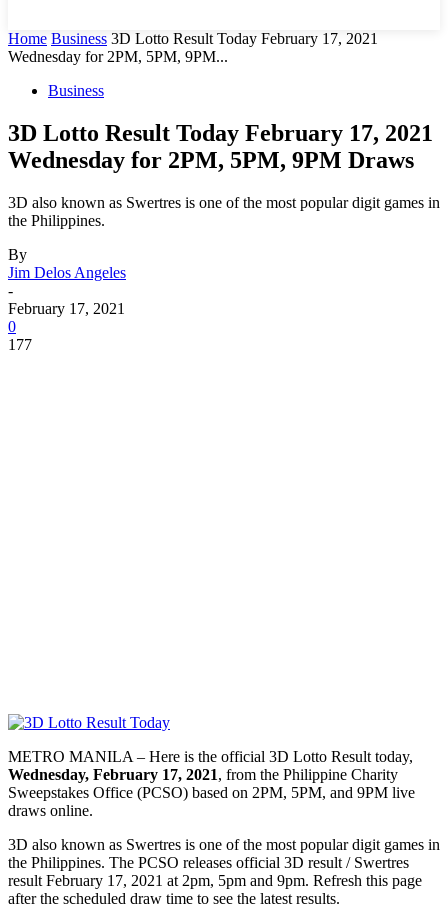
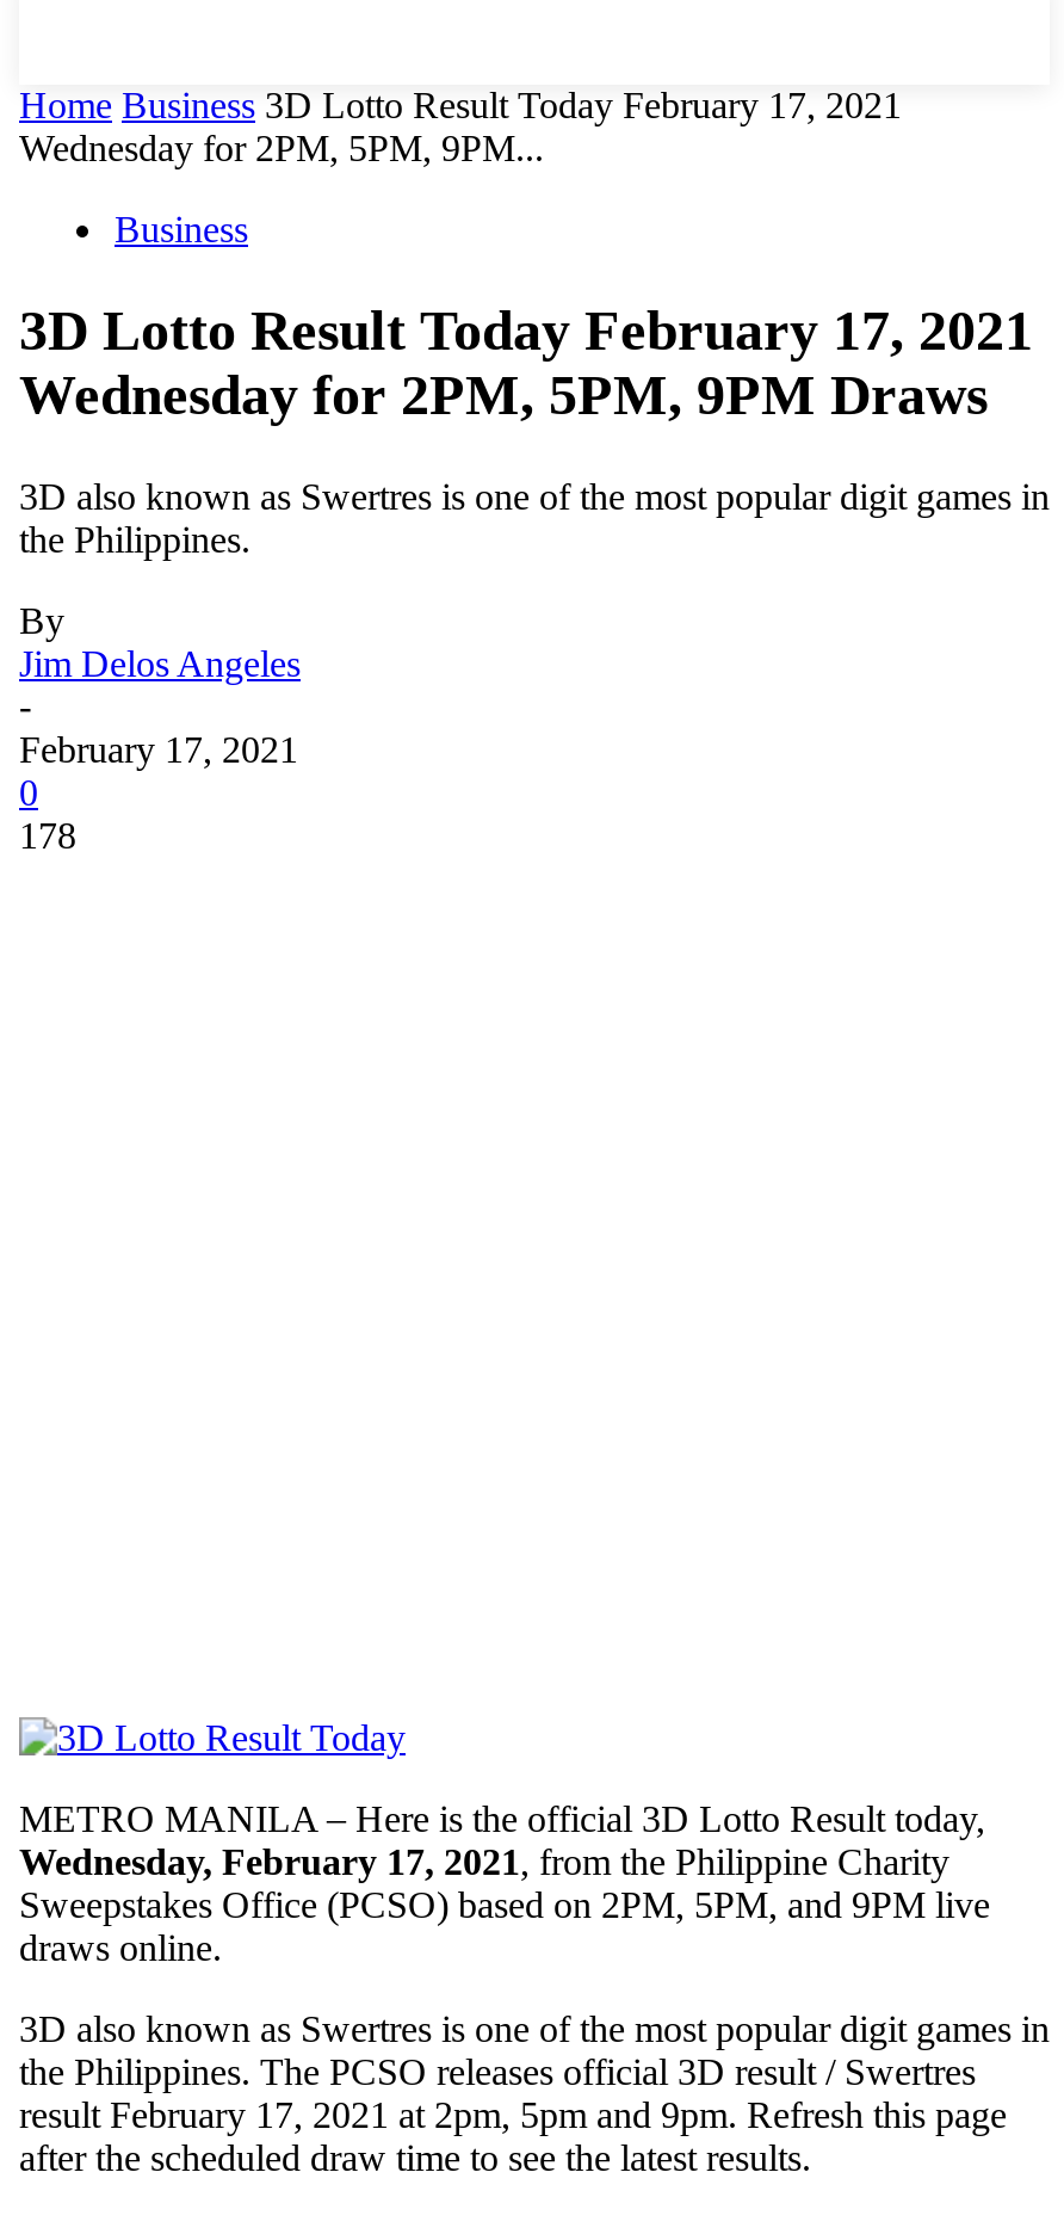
[8,336,32,353] 177 -> [19,815,76,855] 178

